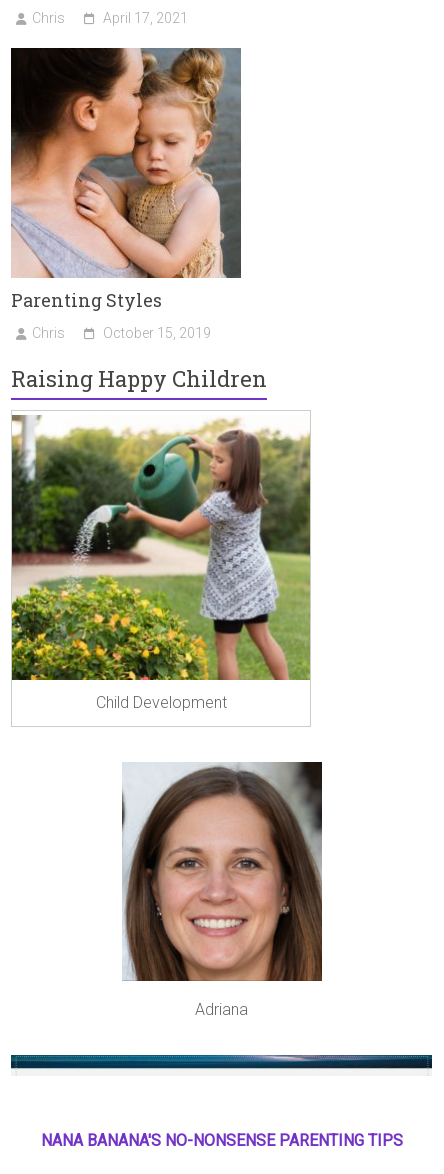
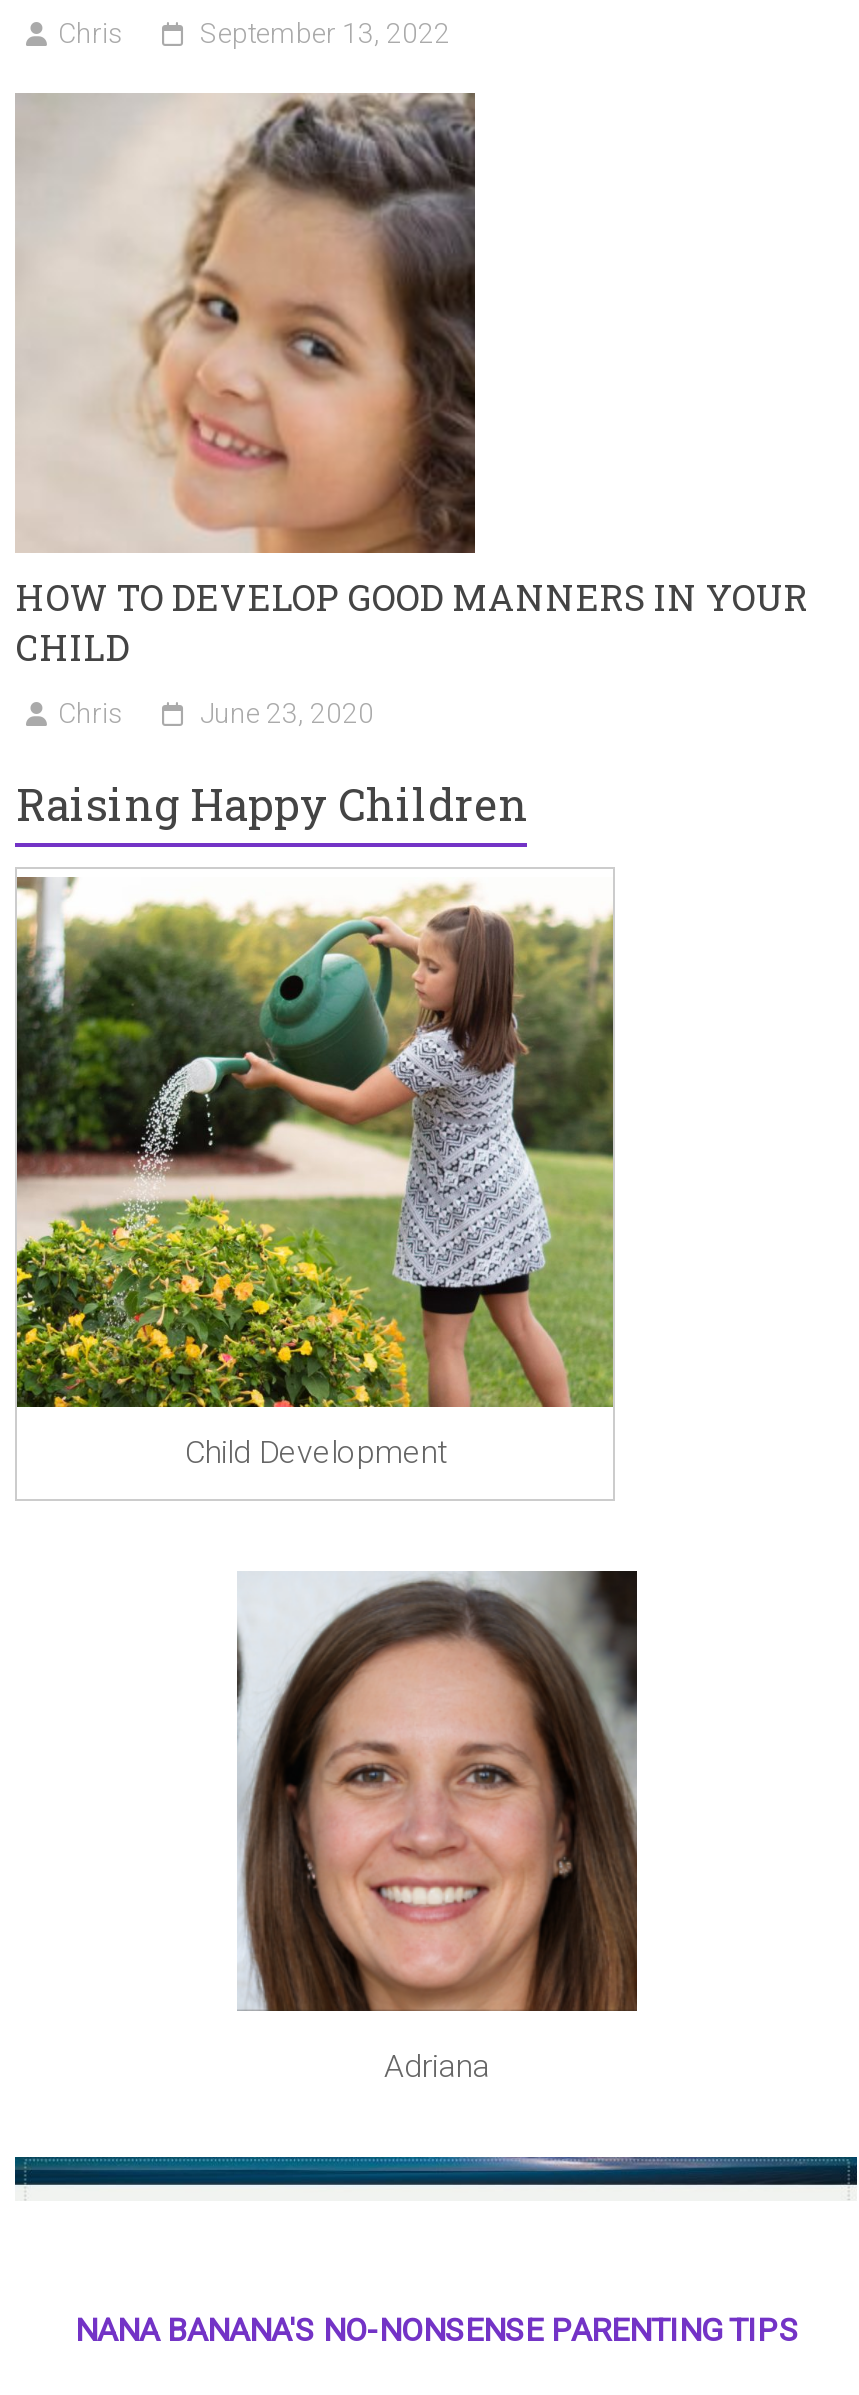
[103,10,188,26] April 17, 2021 -> [200,17,450,49] September 13, 2022
[10,47,241,312] [image] | Parenting Styles -> [15,93,808,671] [image] | HOW TO DEVELOP GOOD MANNERS IN YOUR | CHILD
[103,325,211,341] October 15, 2019 -> [200,697,374,729] June 23, 2020

